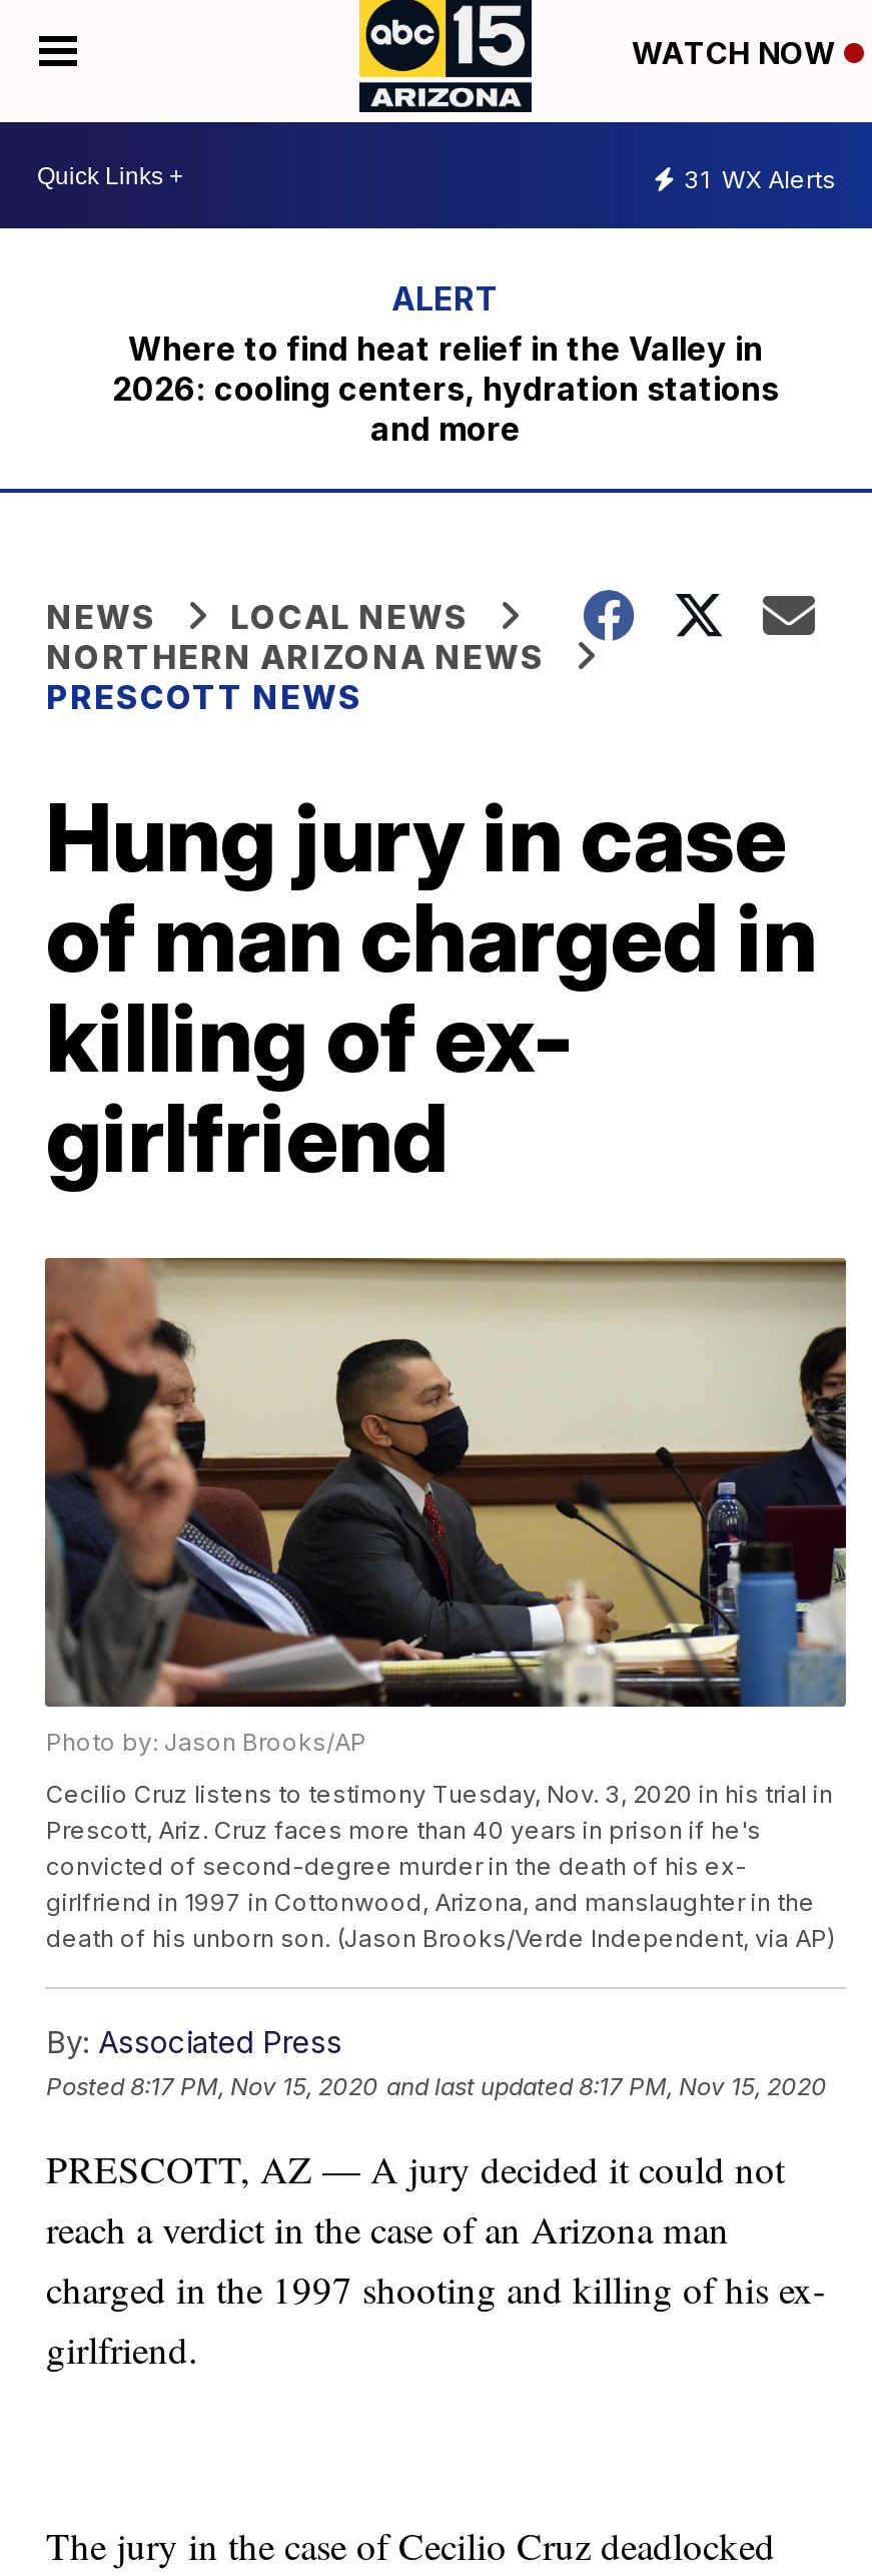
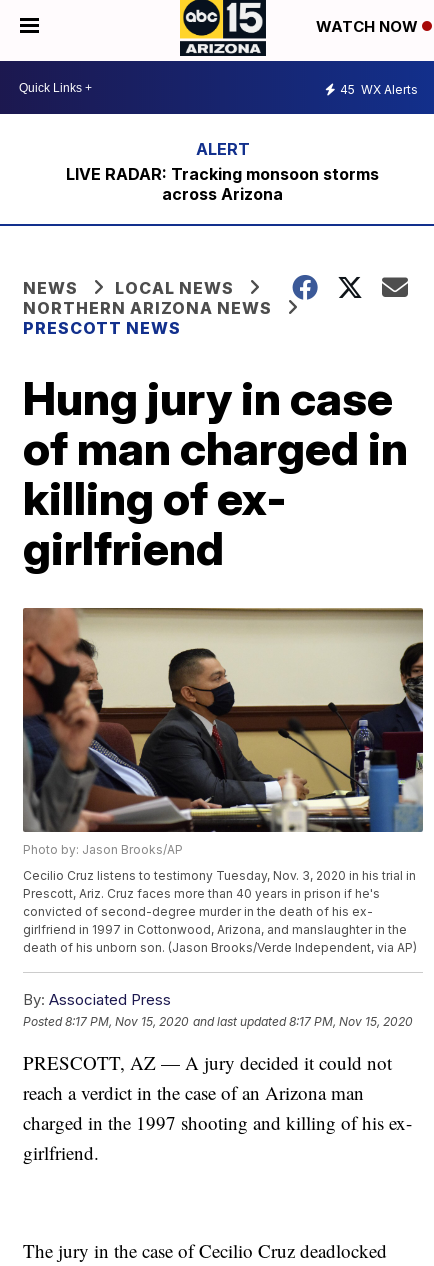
[684,163,836,193] 31 WX Alerts -> [340,81,418,96] 45 WX Alerts
[112,329,779,449] Where to find heat relief in the Valley in | 2026: cooling centers, hydration stations | and more -> [66,164,379,204] LIVE RADAR: Tracking monsoon storms | across Arizona

